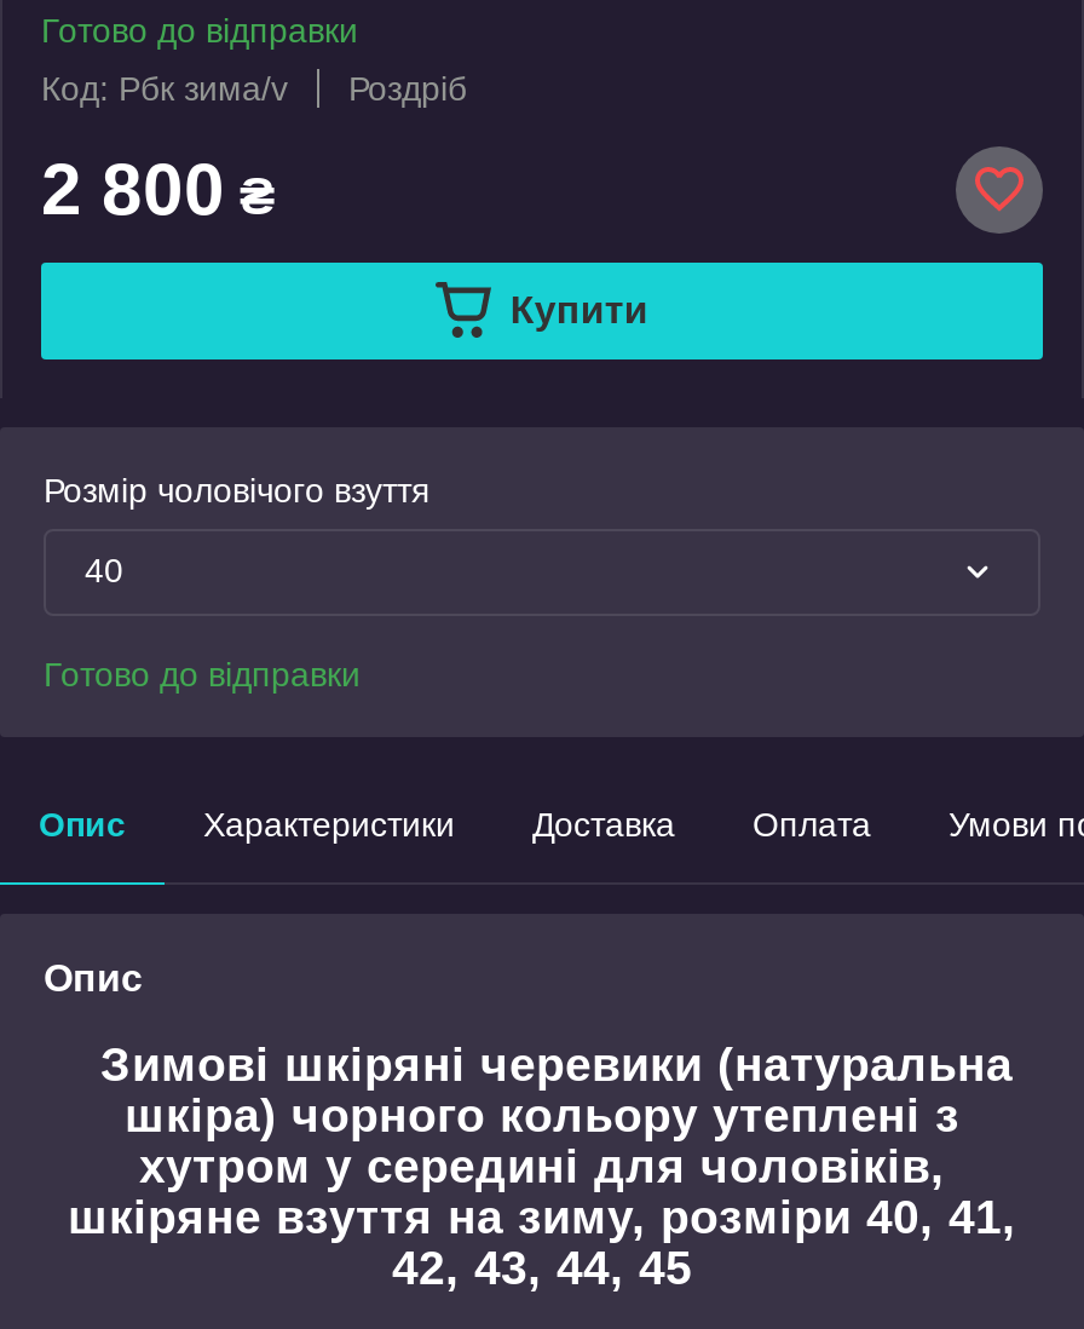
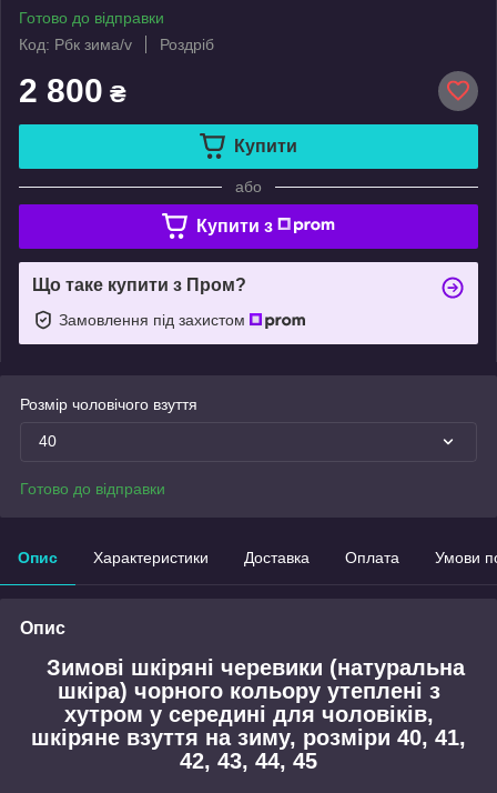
none -> [18,177,479,345] [image] | або | Купити з | Що таке купити з Пром? | Замовлення під захистом

